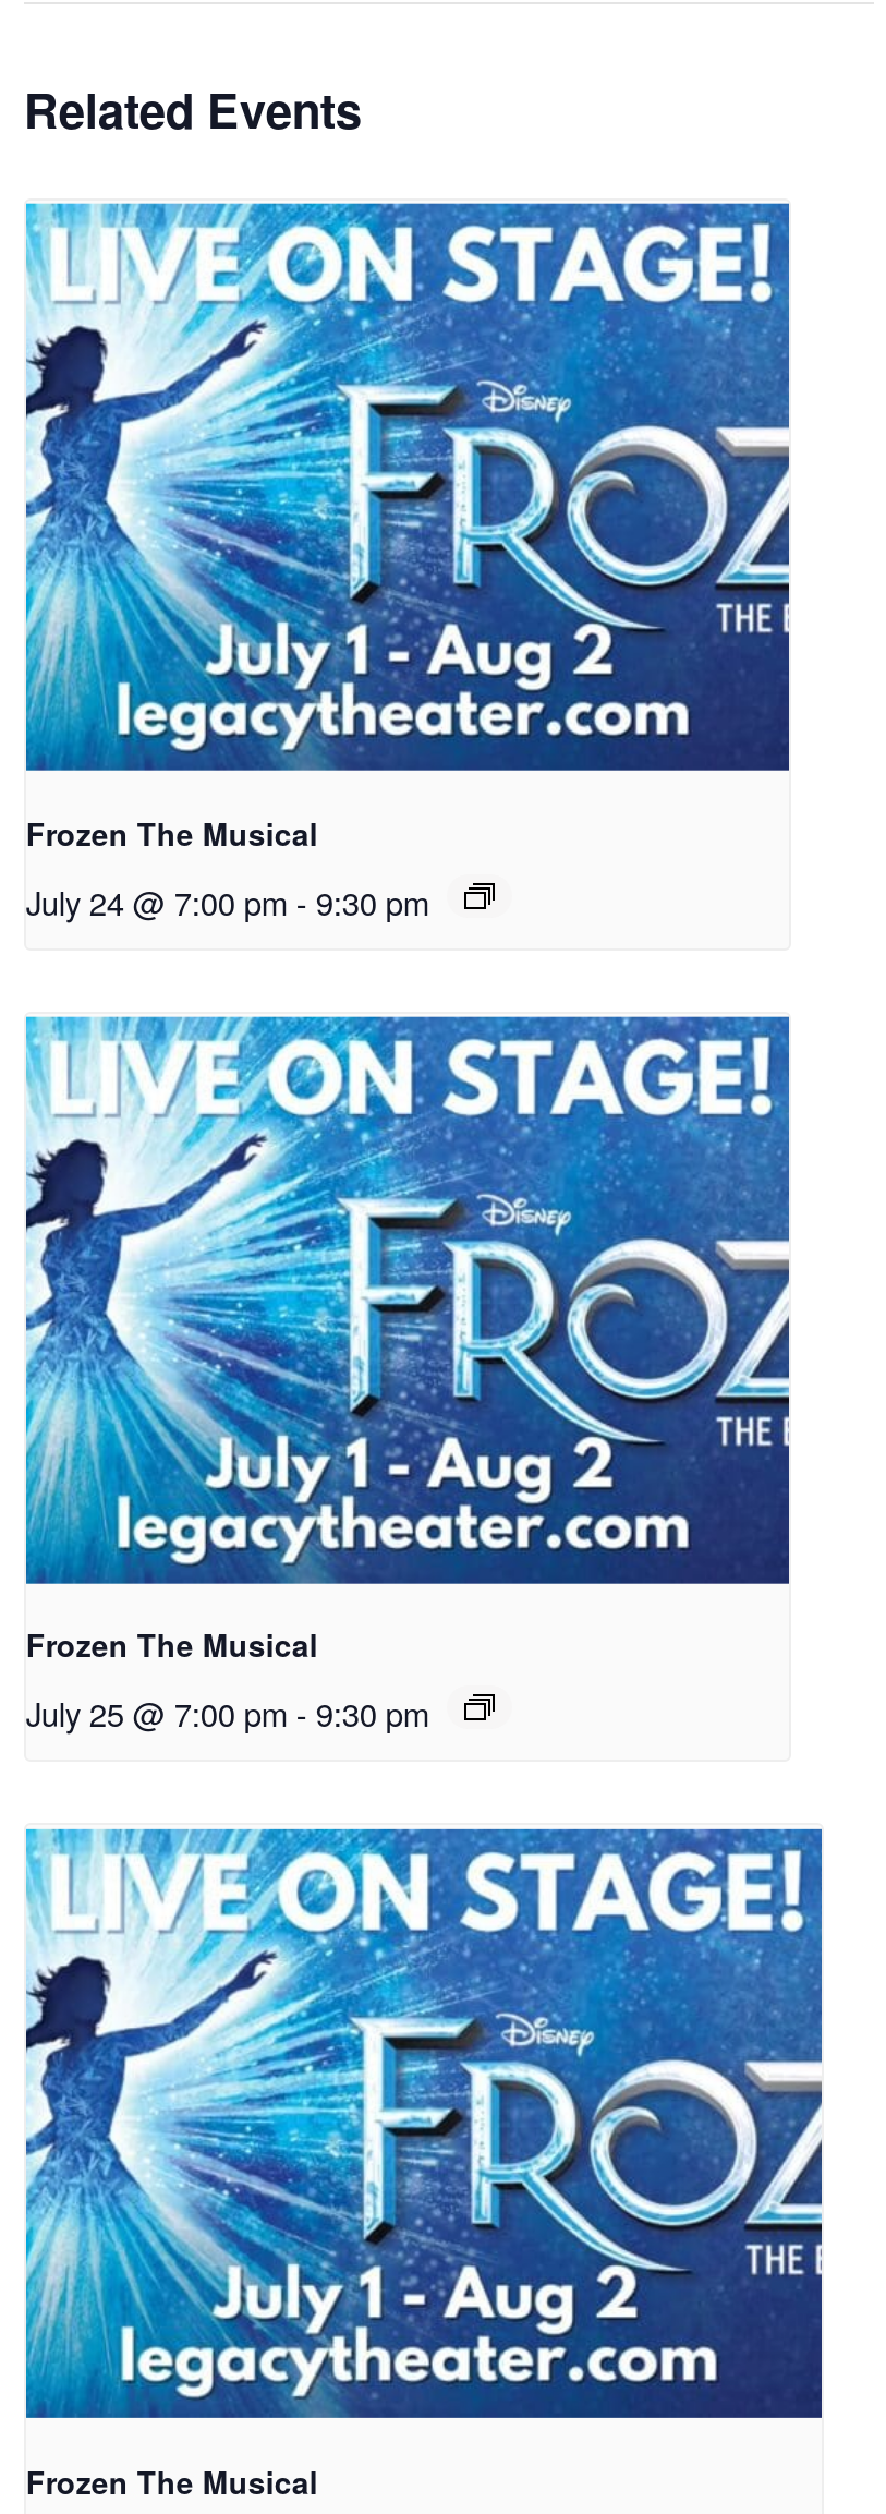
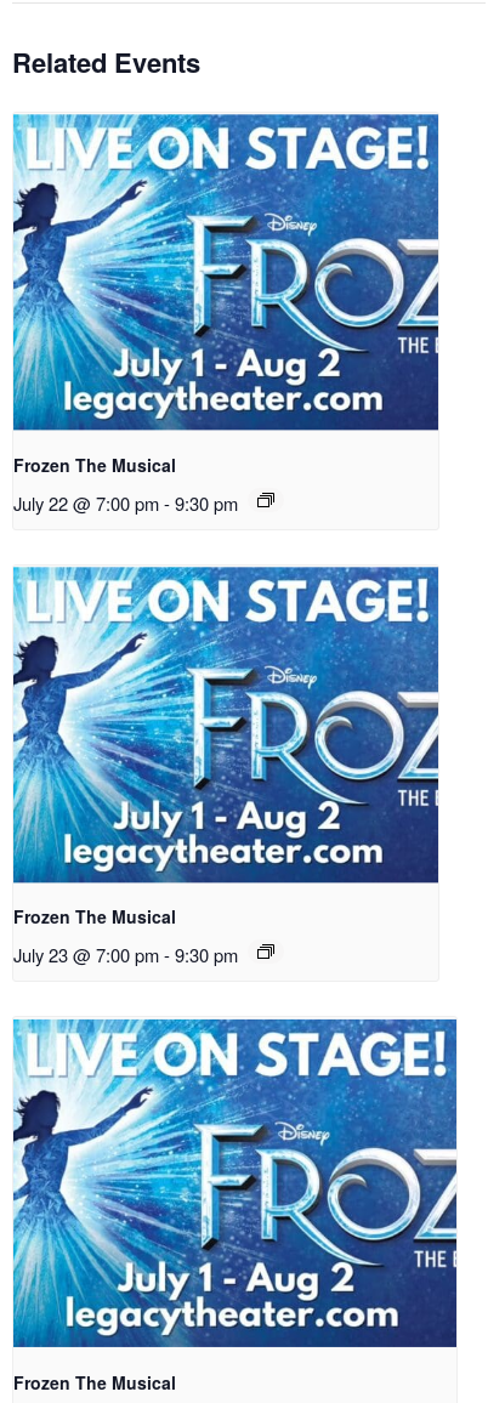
[26,878,429,924] July 24 @ 7:00 pm - 9:30 pm -> [13,490,238,515] July 22 @ 7:00 pm - 9:30 pm
[26,1691,429,1737] July 25 @ 7:00 pm - 9:30 pm -> [13,942,238,968] July 23 @ 7:00 pm - 9:30 pm

